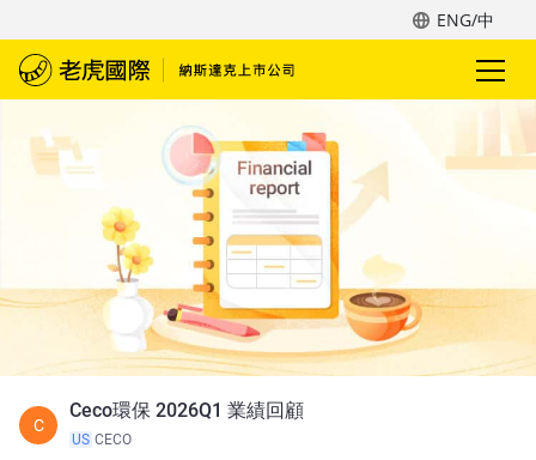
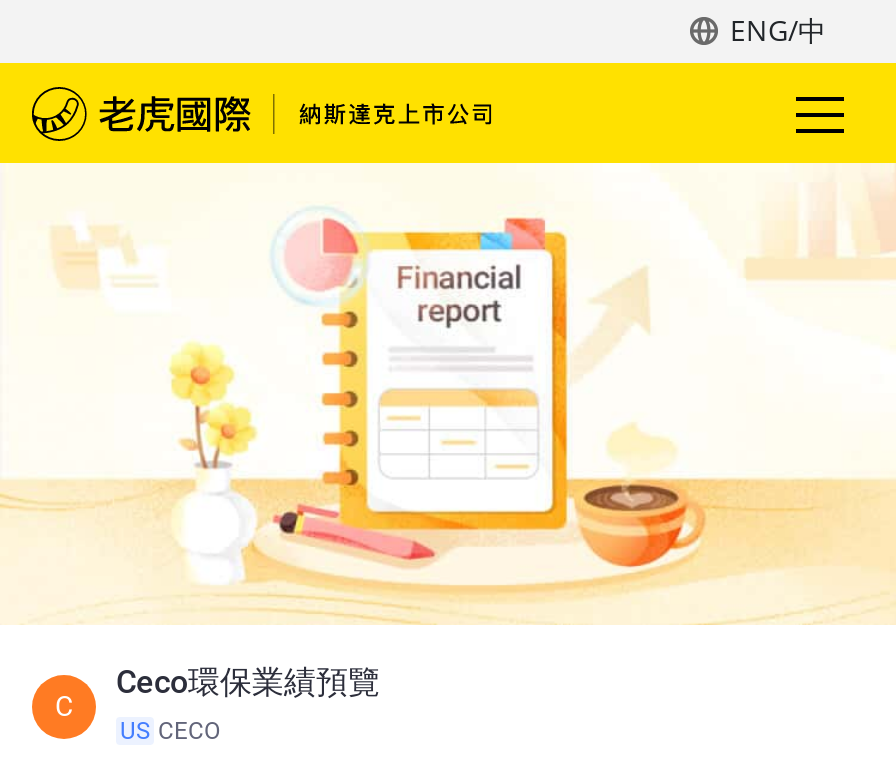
[69,398,304,421] Ceco環保 2026Q1 業績回顧 -> [116,662,380,700] Ceco環保業績預覽

